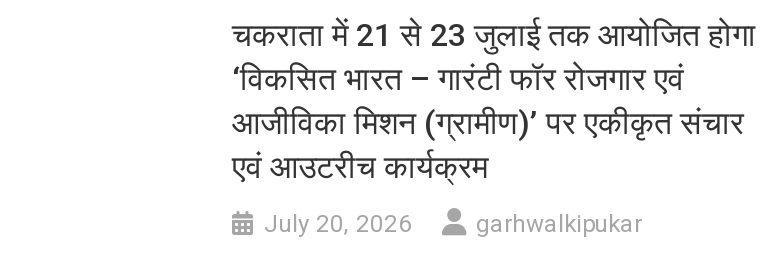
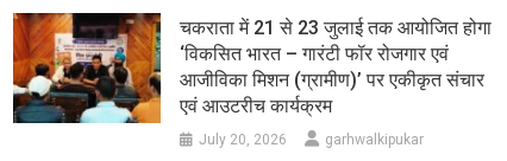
none -> [12,12,162,124] [image]

